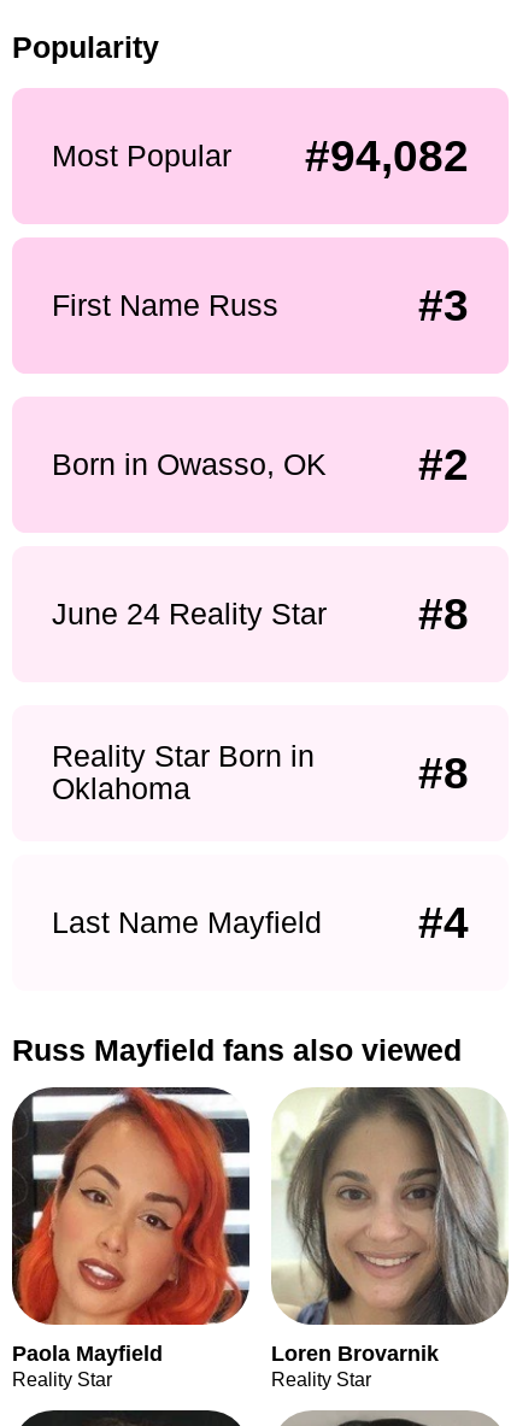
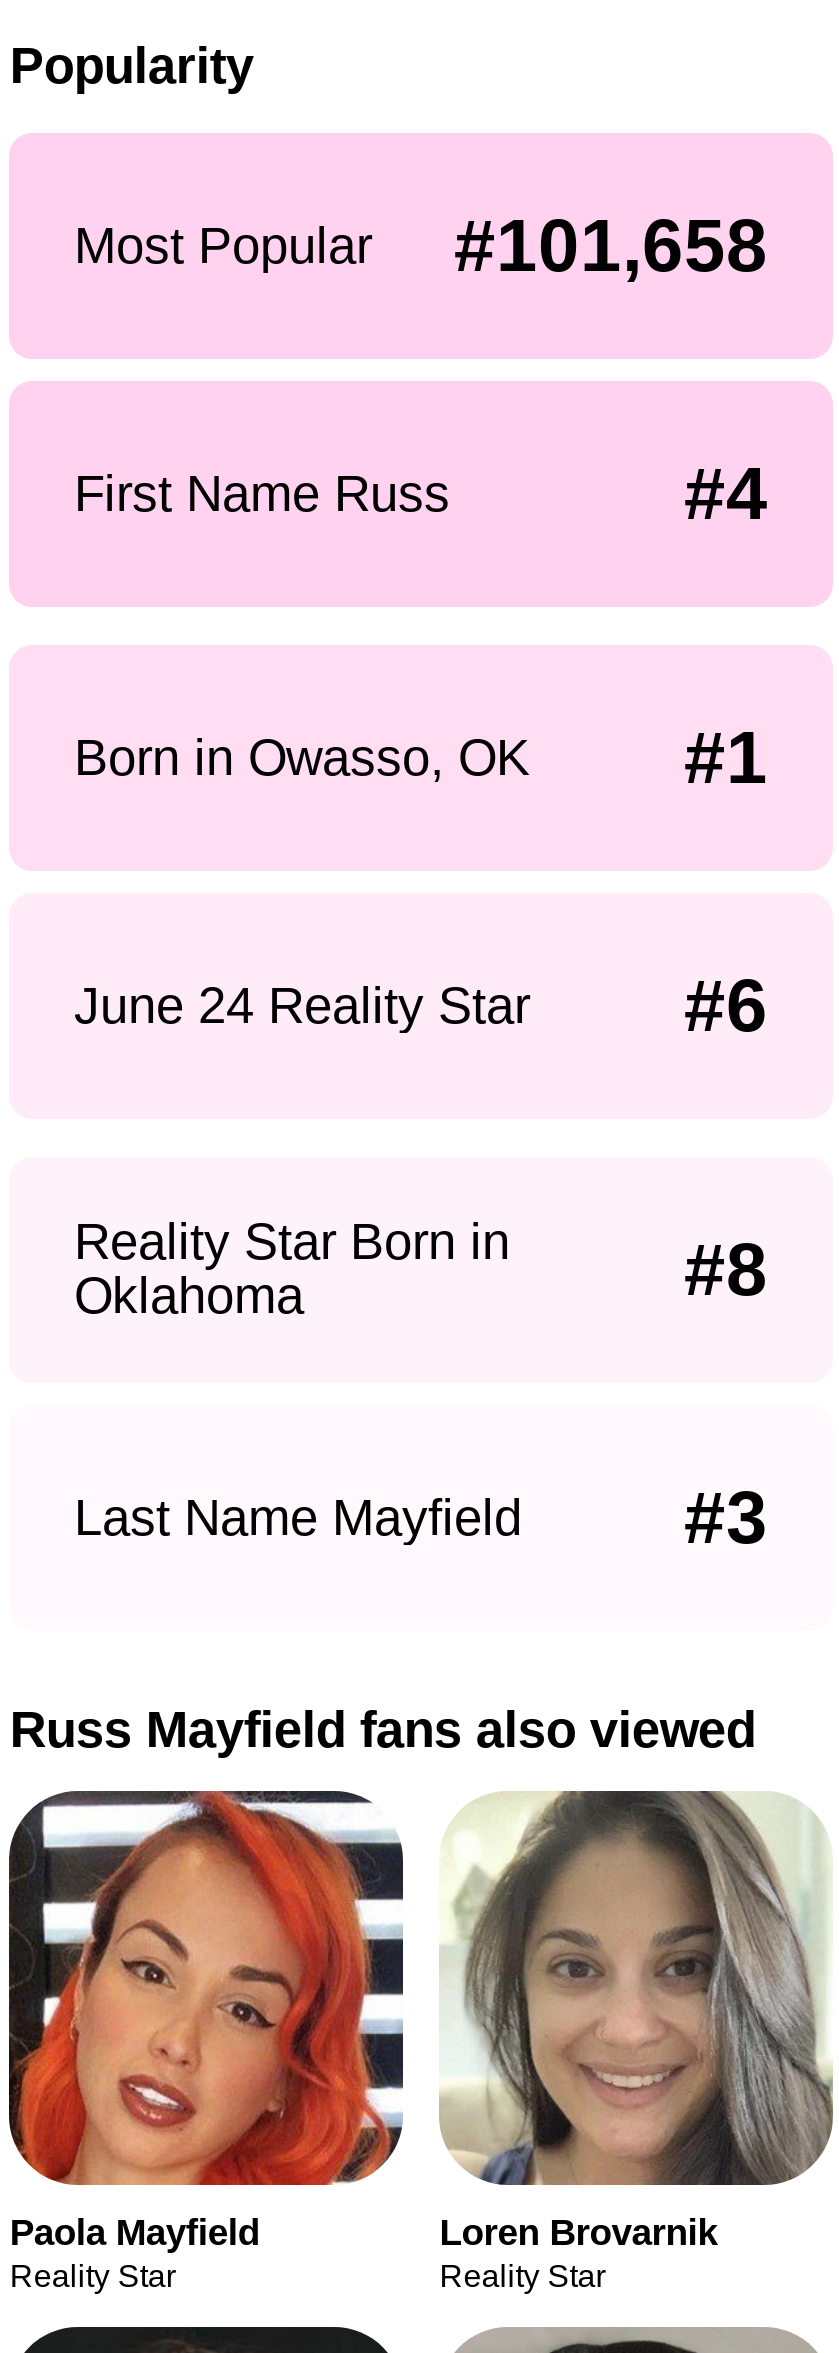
[306,131,469,181] #94,082 -> [454,205,768,287] #101,658
[419,281,469,331] #3 -> [684,454,768,536] #4
[419,440,469,489] #2 -> [684,717,768,799] #1
[419,590,469,639] #8 -> [684,966,768,1048] #6
[419,898,469,948] #4 -> [684,1477,768,1559] #3

